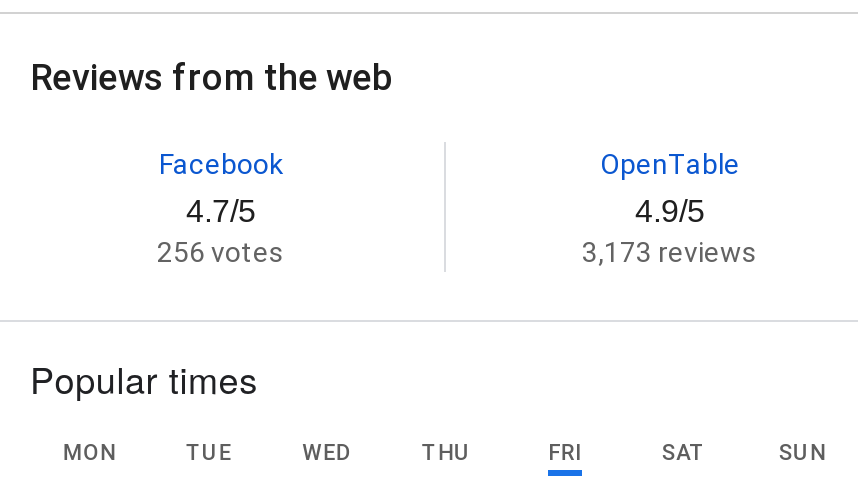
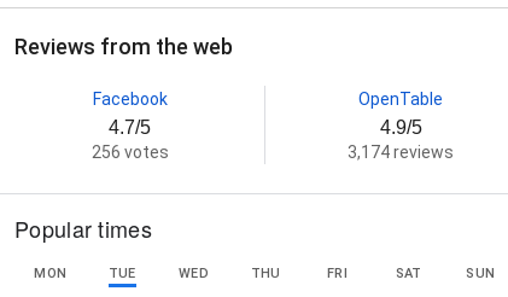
[582,236,758,268] 3,173 reviews -> [348,143,454,162] 3,174 reviews

